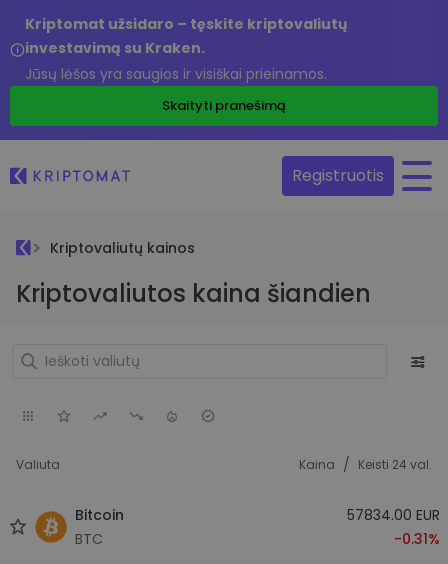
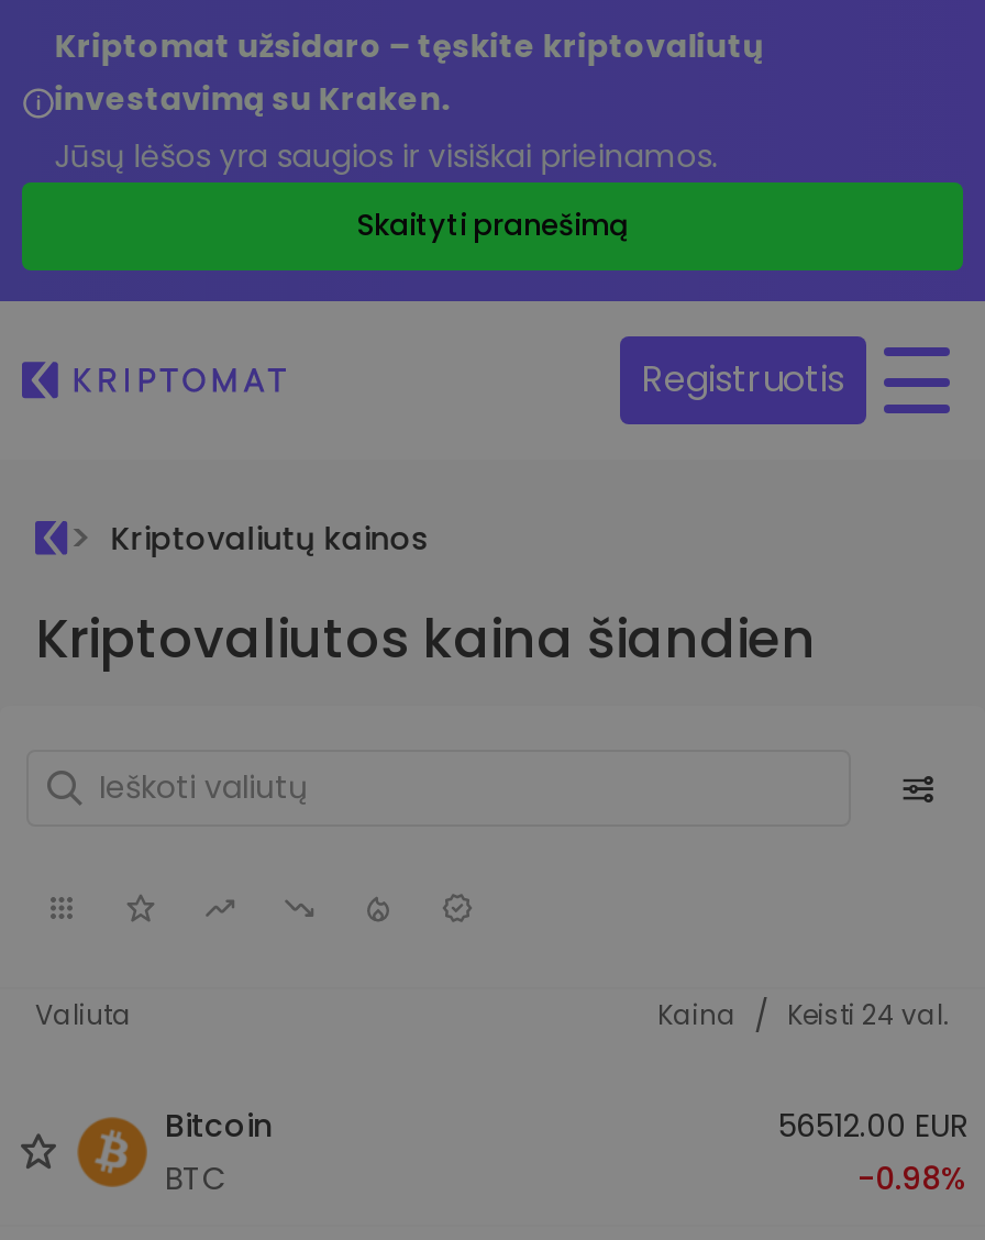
[347,504,440,524] 57834.00 EUR -> [778,1103,967,1147] 56512.00 EUR
[394,528,440,548] -0.31% -> [857,1155,967,1199] -0.98%

